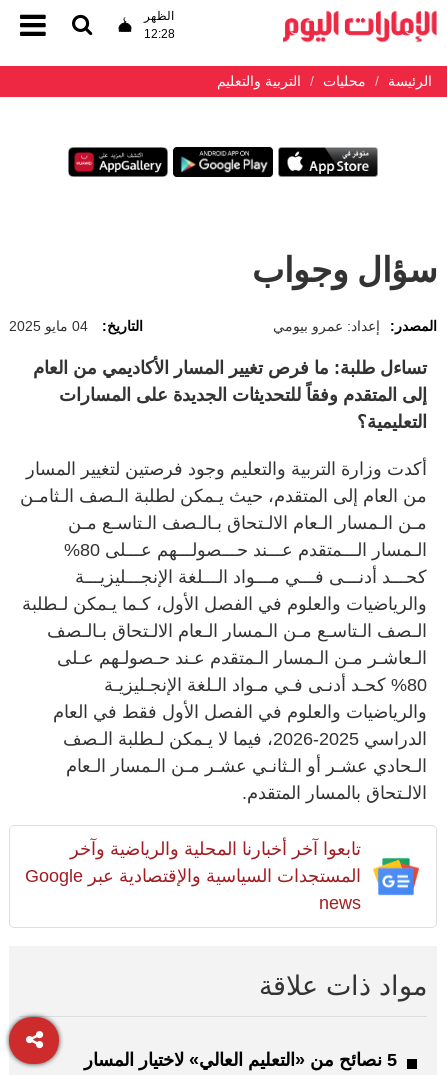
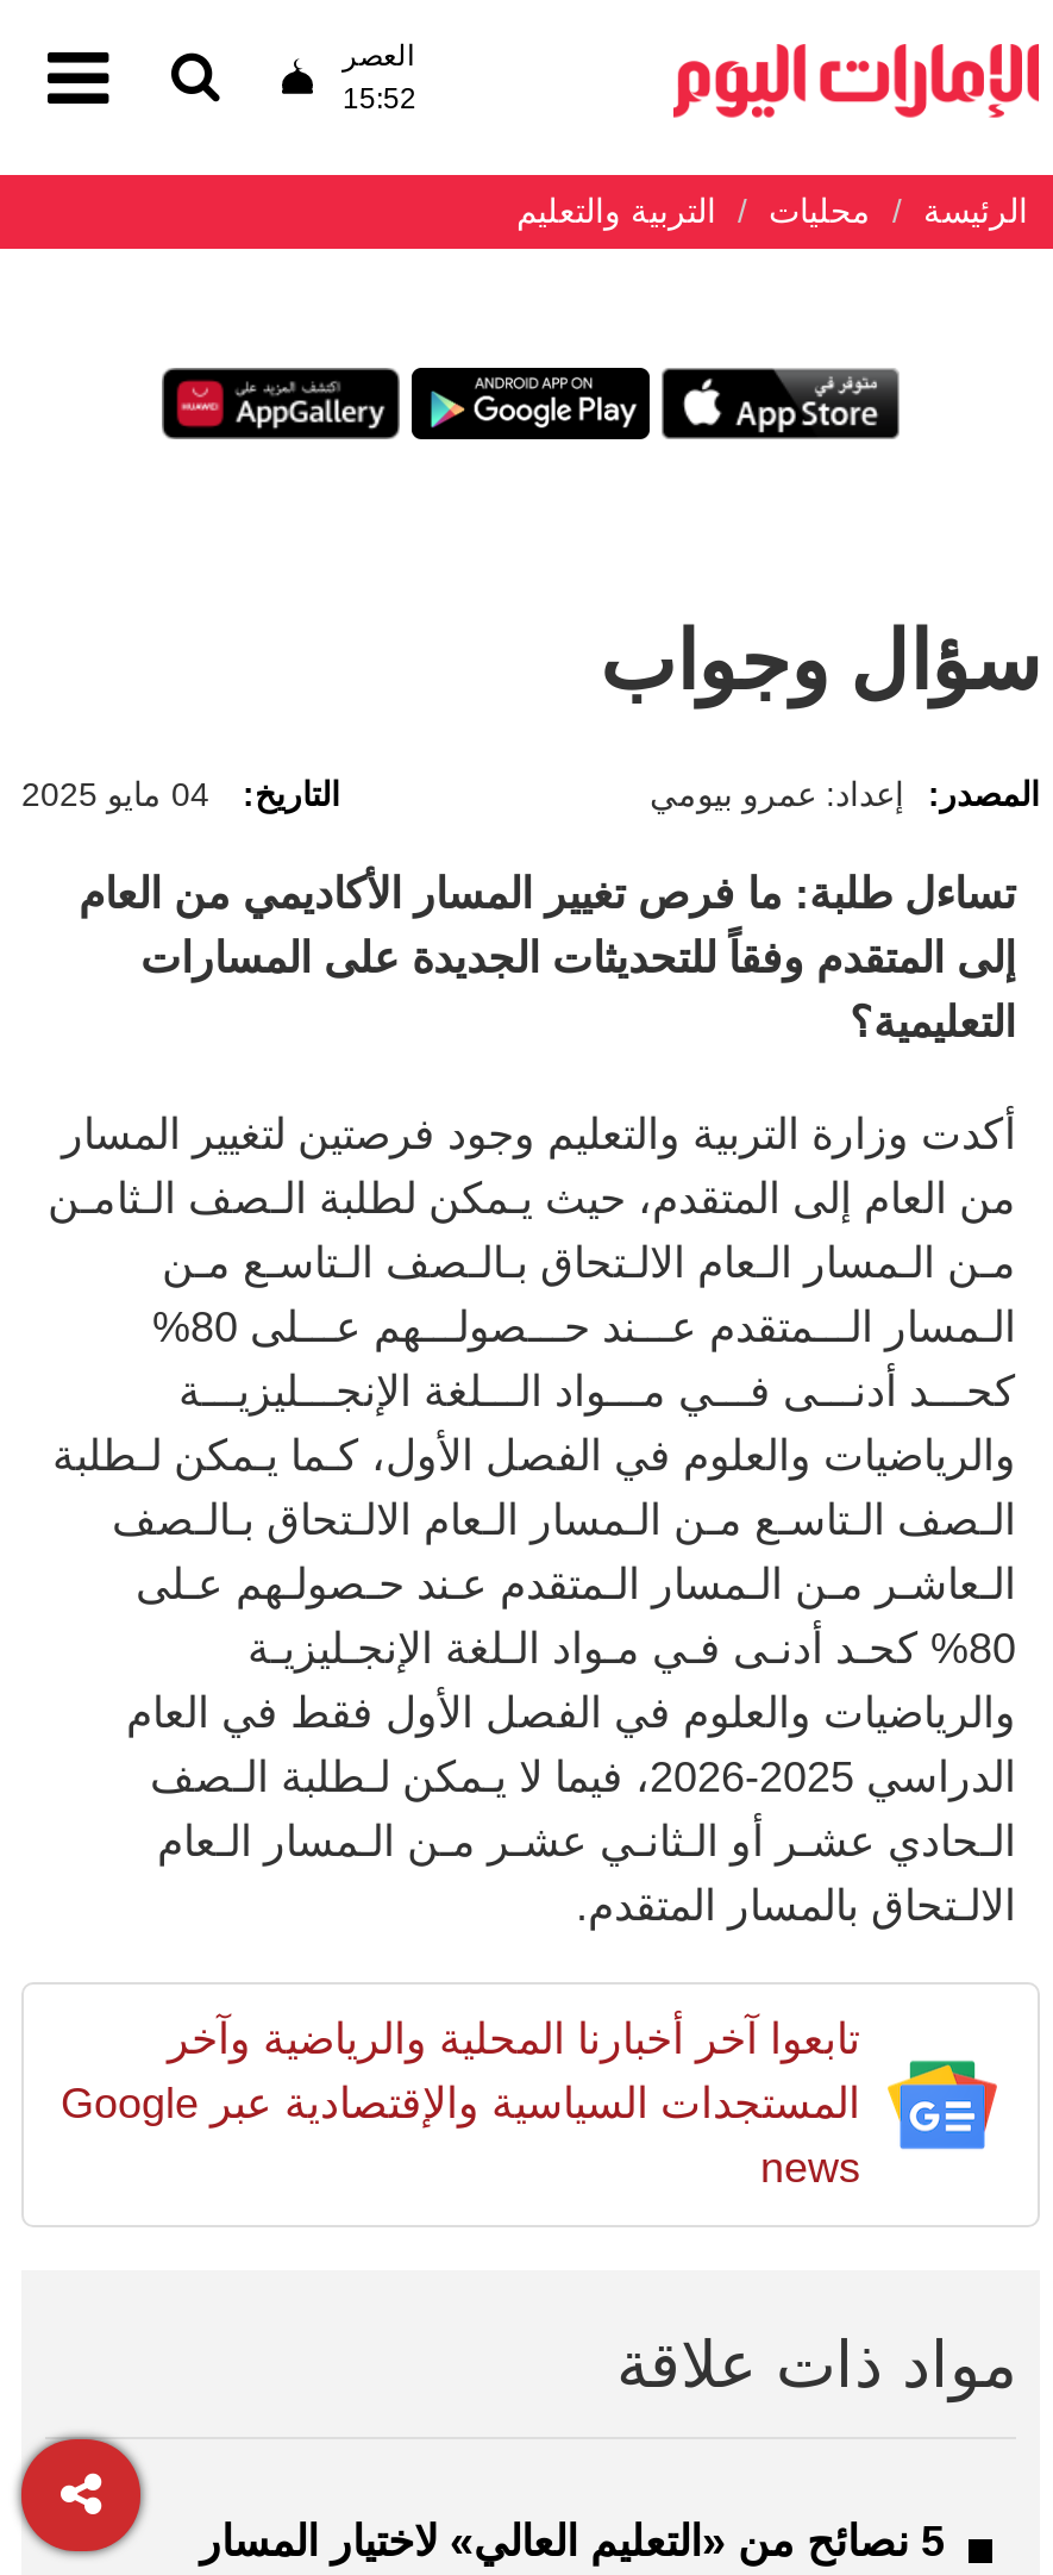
[144,9,175,41] الظهر | 12:28 -> [343,39,416,115] العصر | 15:52

